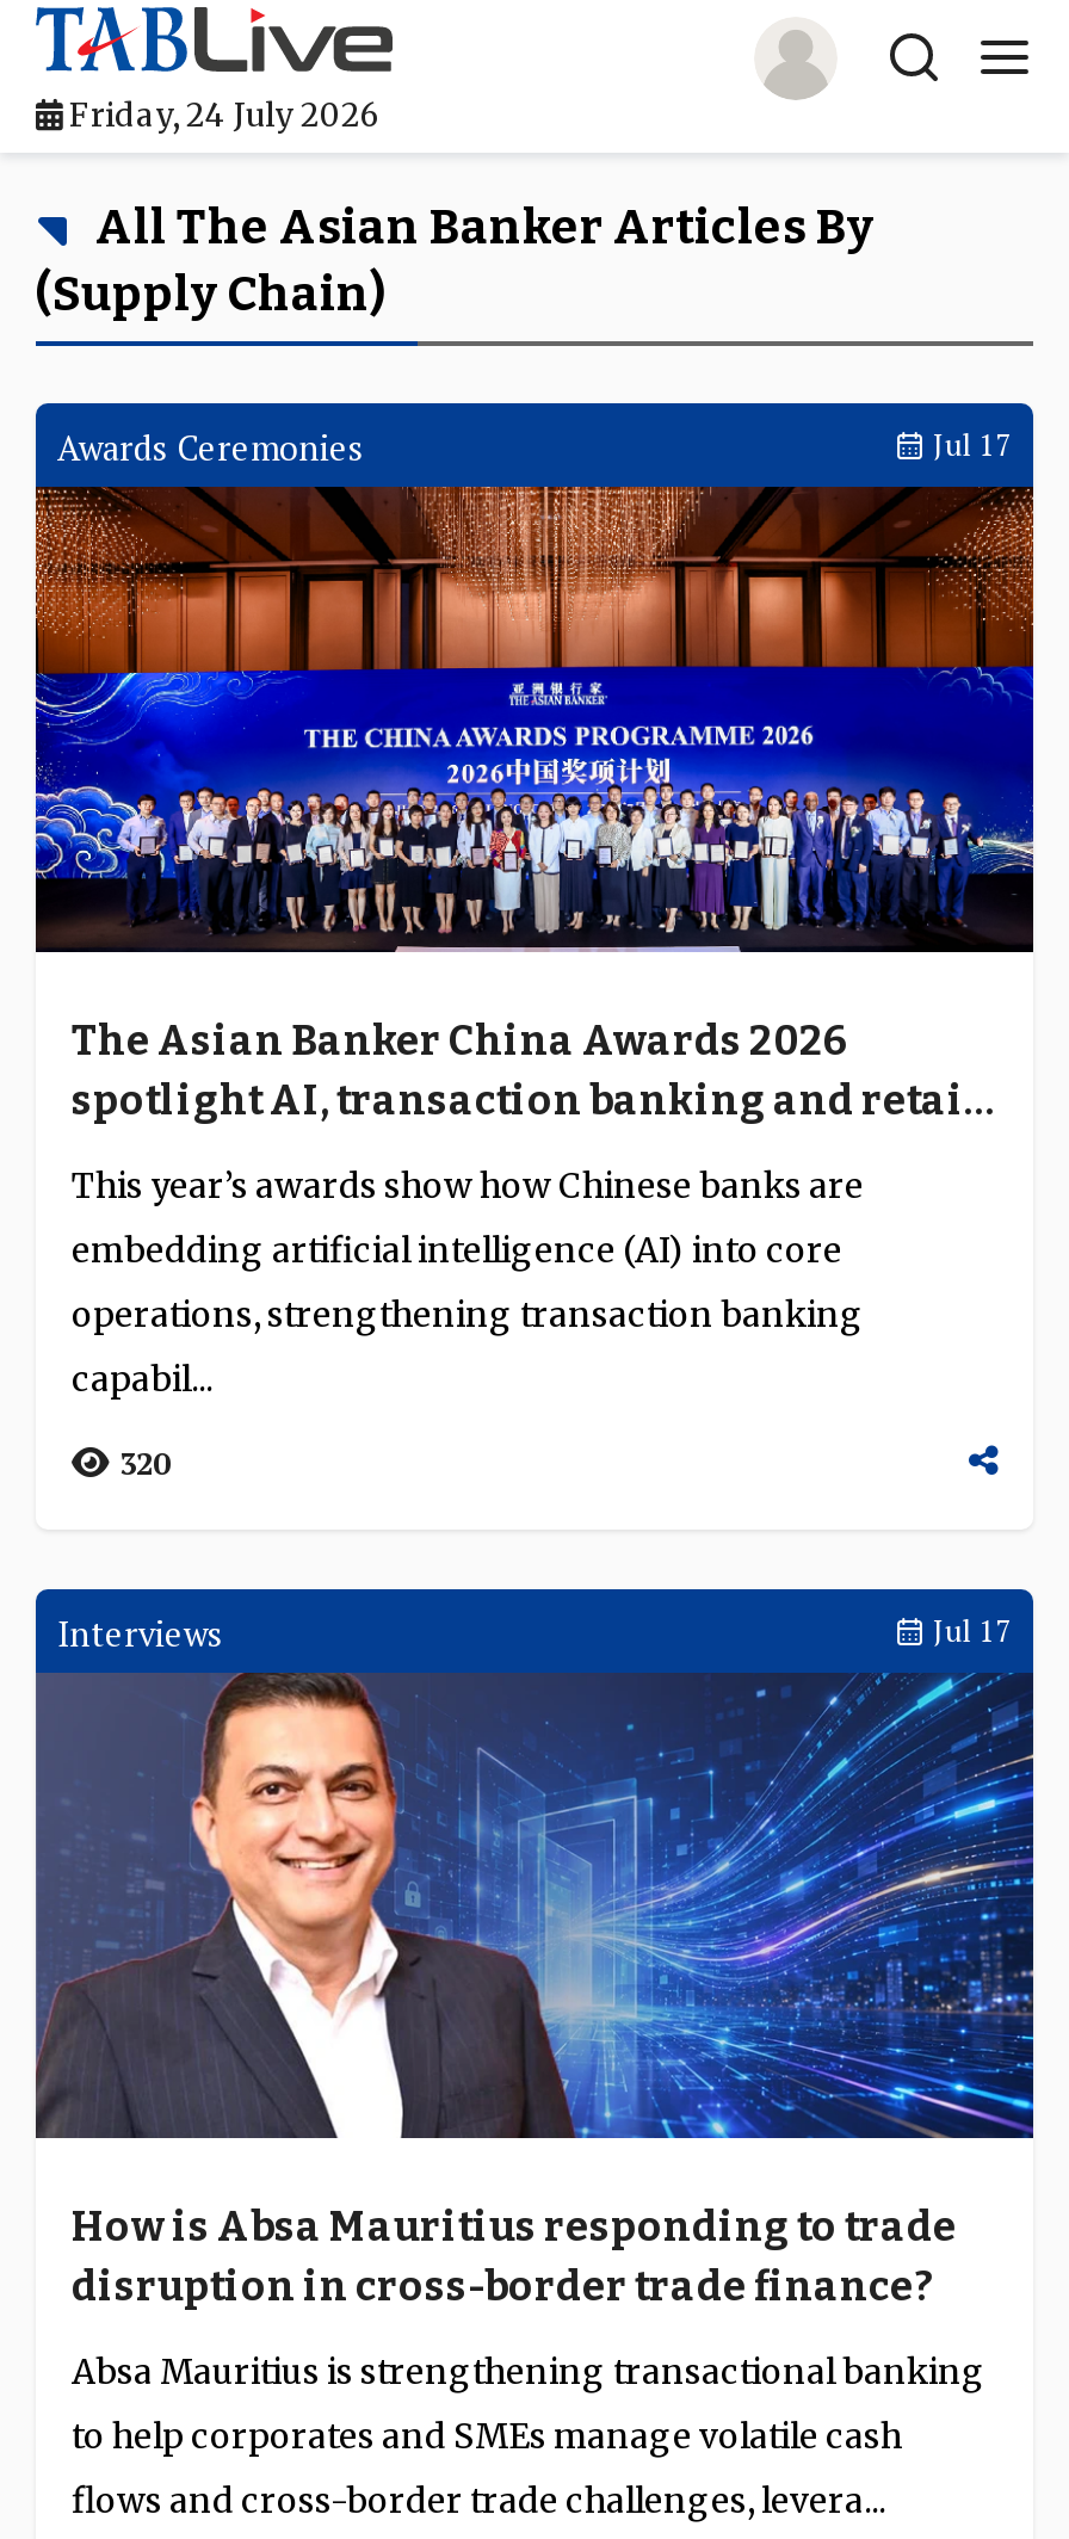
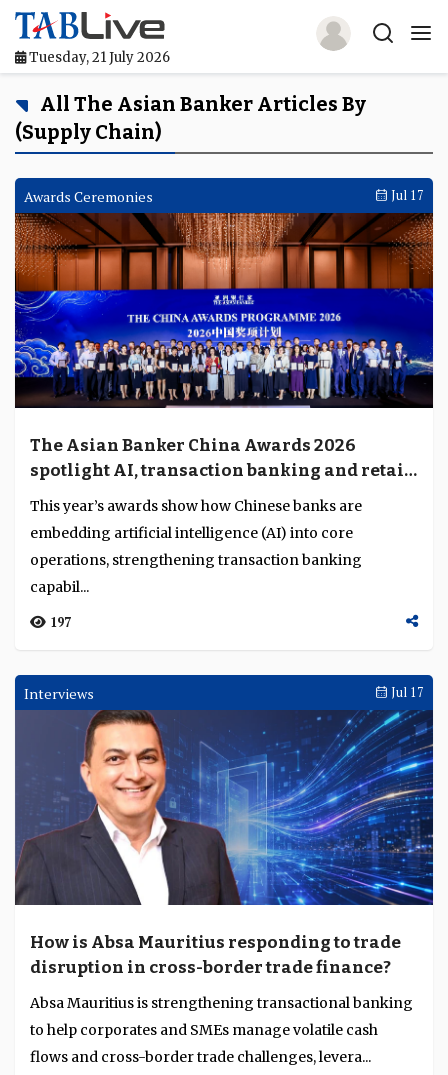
[62,96,379,137] Friday, 24 July 2026 -> [26,49,170,66] Tuesday, 21 July 2026
[119,1441,169,1484] 320 -> [50,613,71,631] 197

